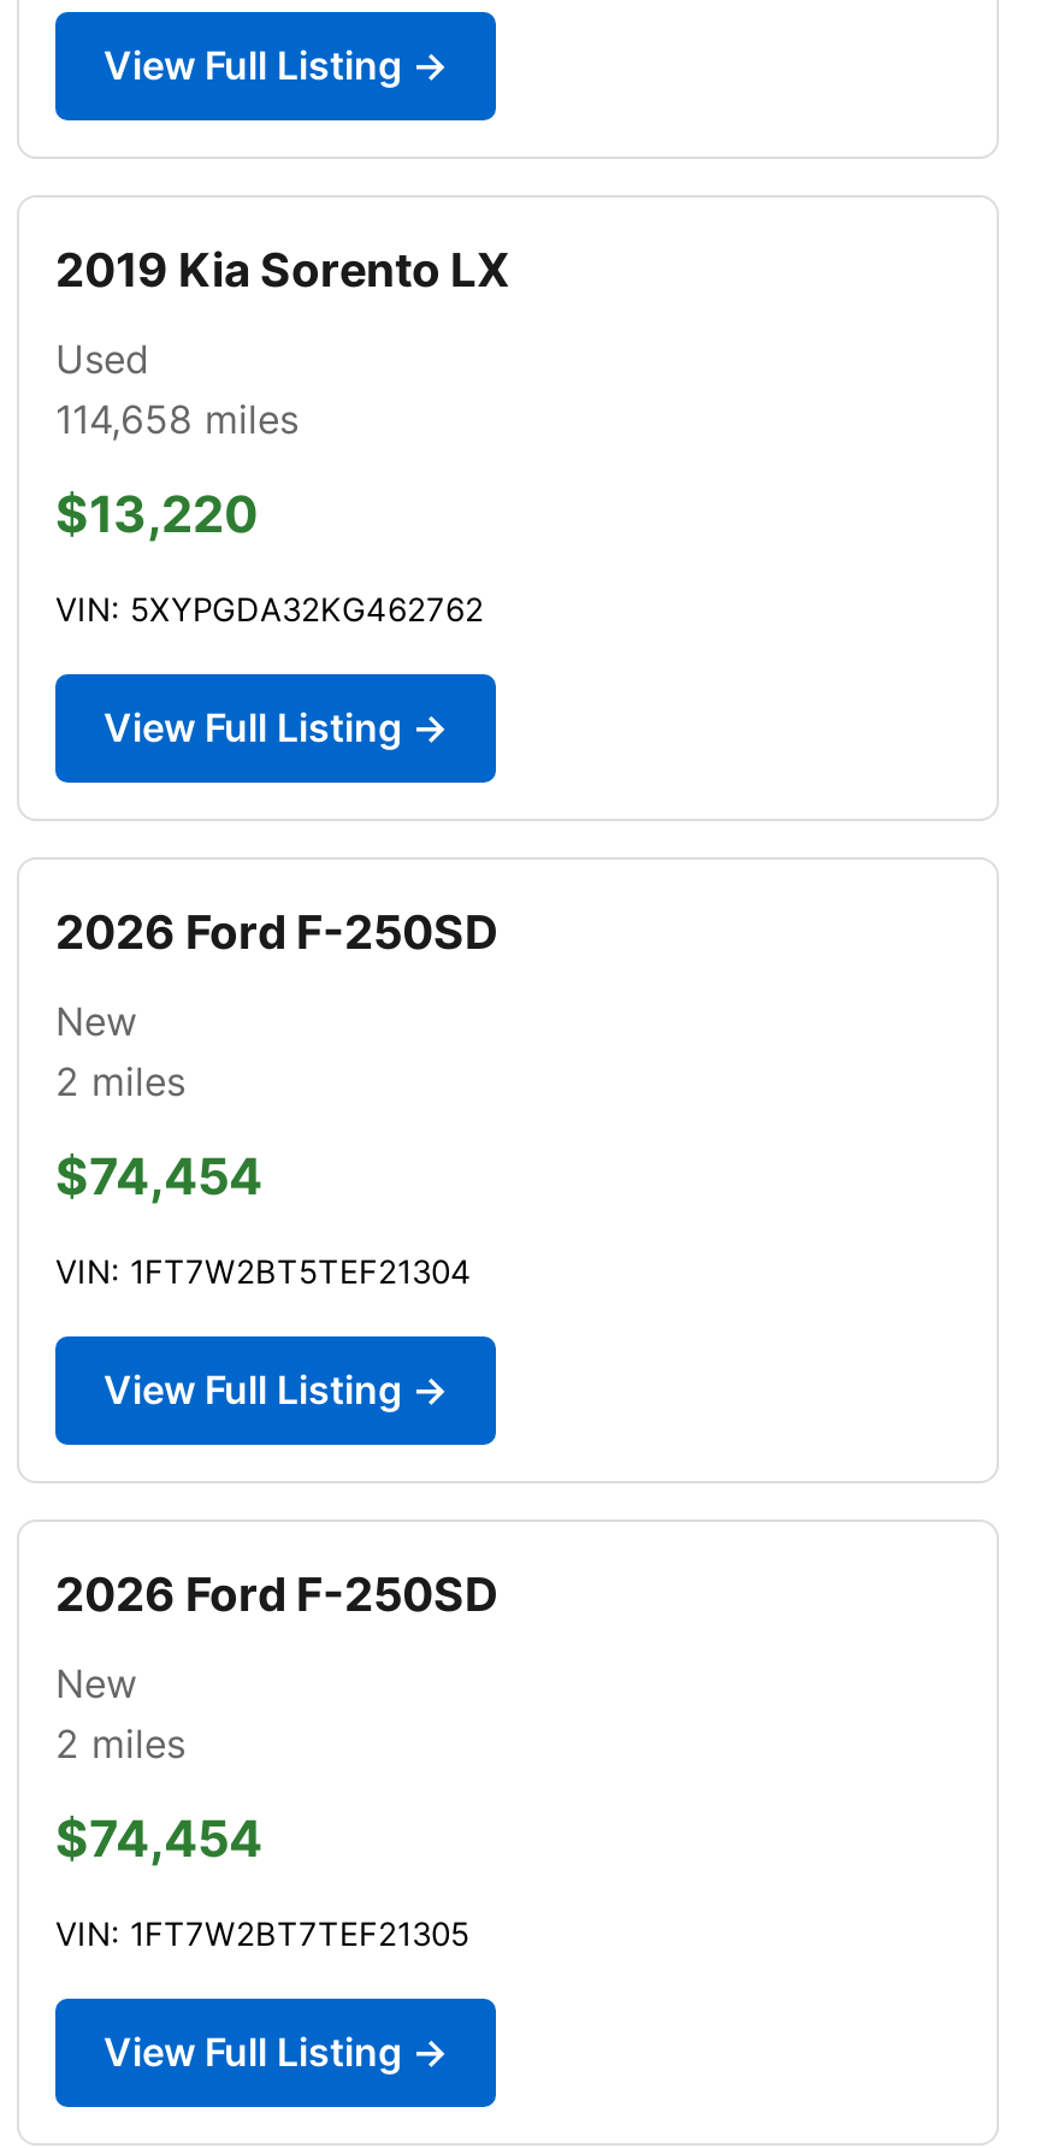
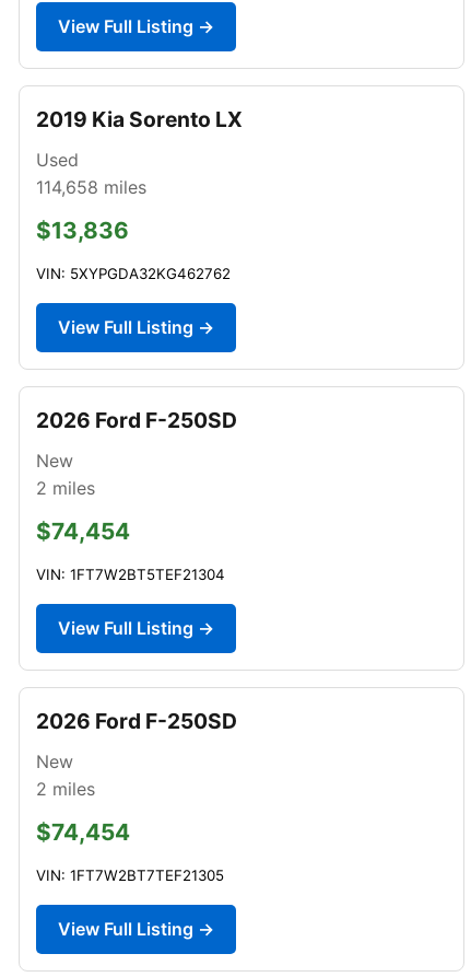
[55,484,258,544] $13,220 -> [36,217,129,244] $13,836

